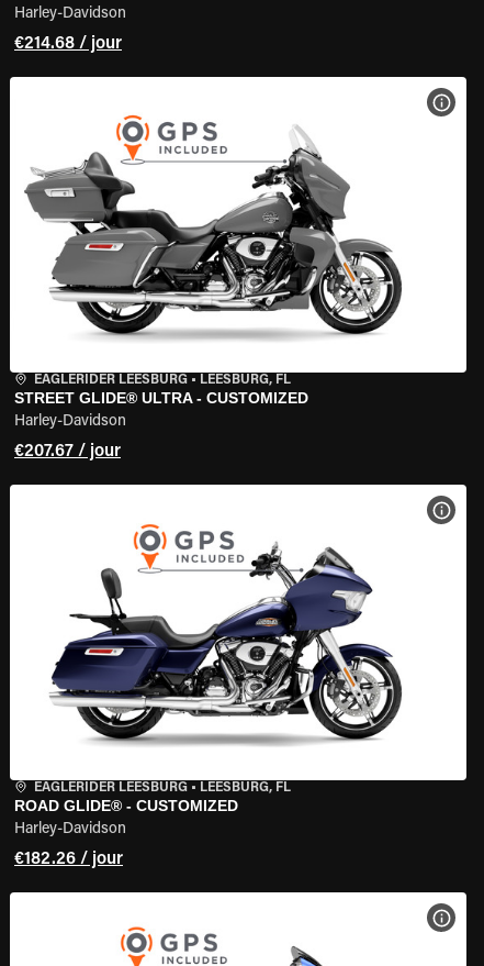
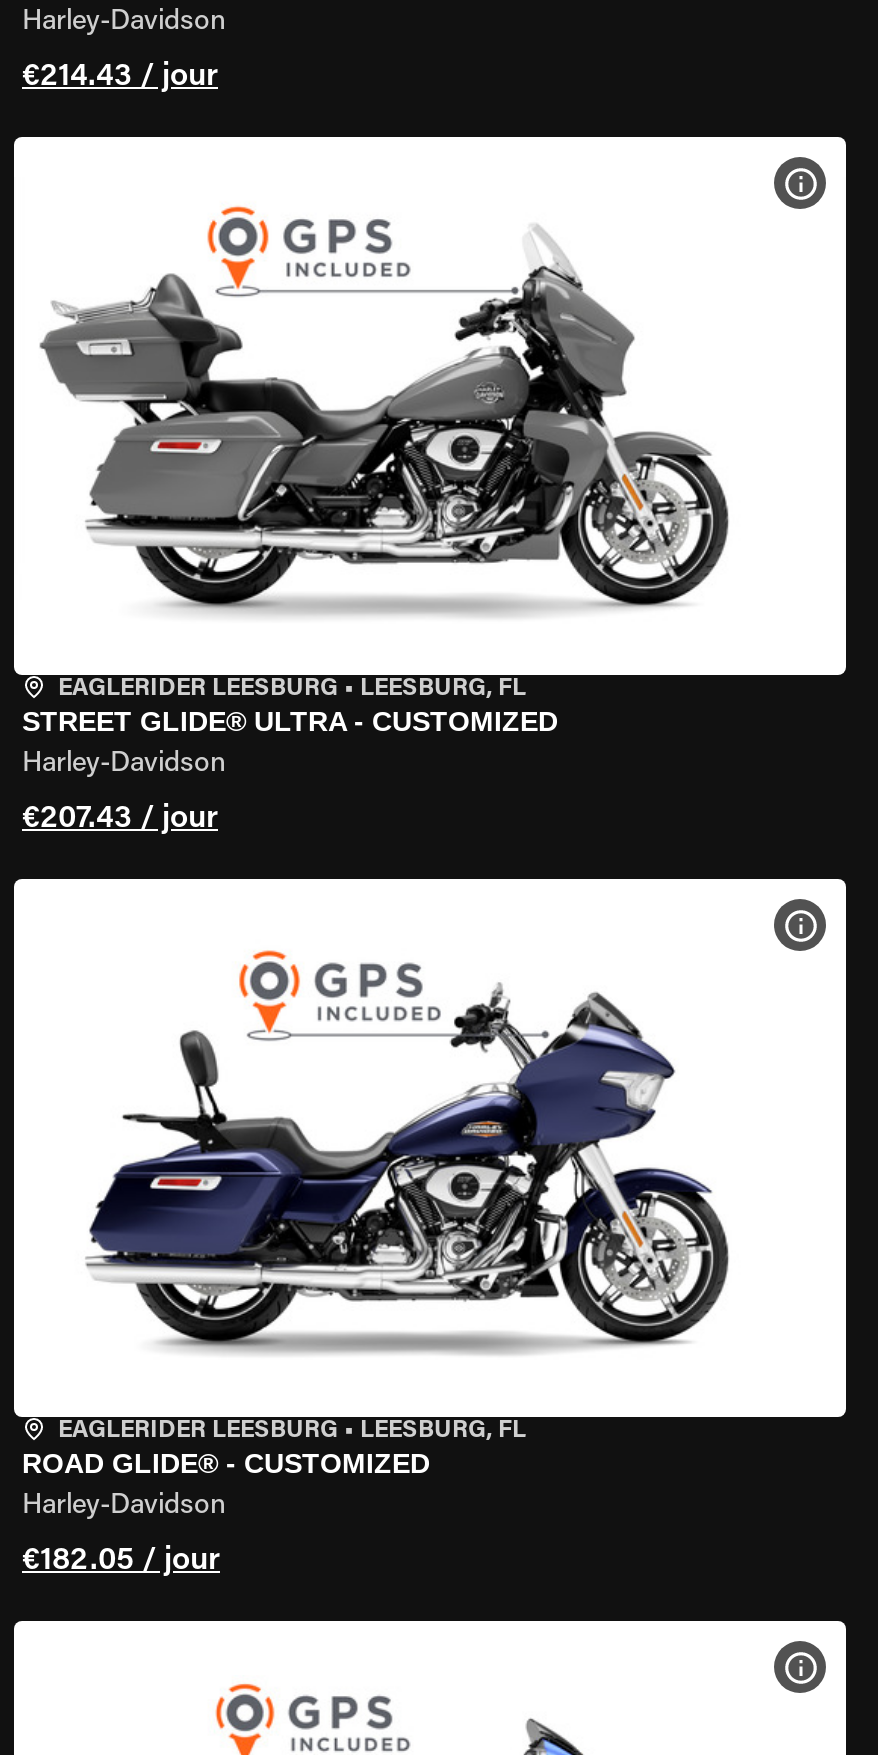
[14,35,122,53] €214.68 / jour -> [22,61,218,93] €214.43 / jour
[14,443,121,460] €207.67 / jour -> [22,803,218,835] €207.43 / jour
[14,851,123,868] €182.26 / jour -> [22,1545,220,1577] €182.05 / jour

